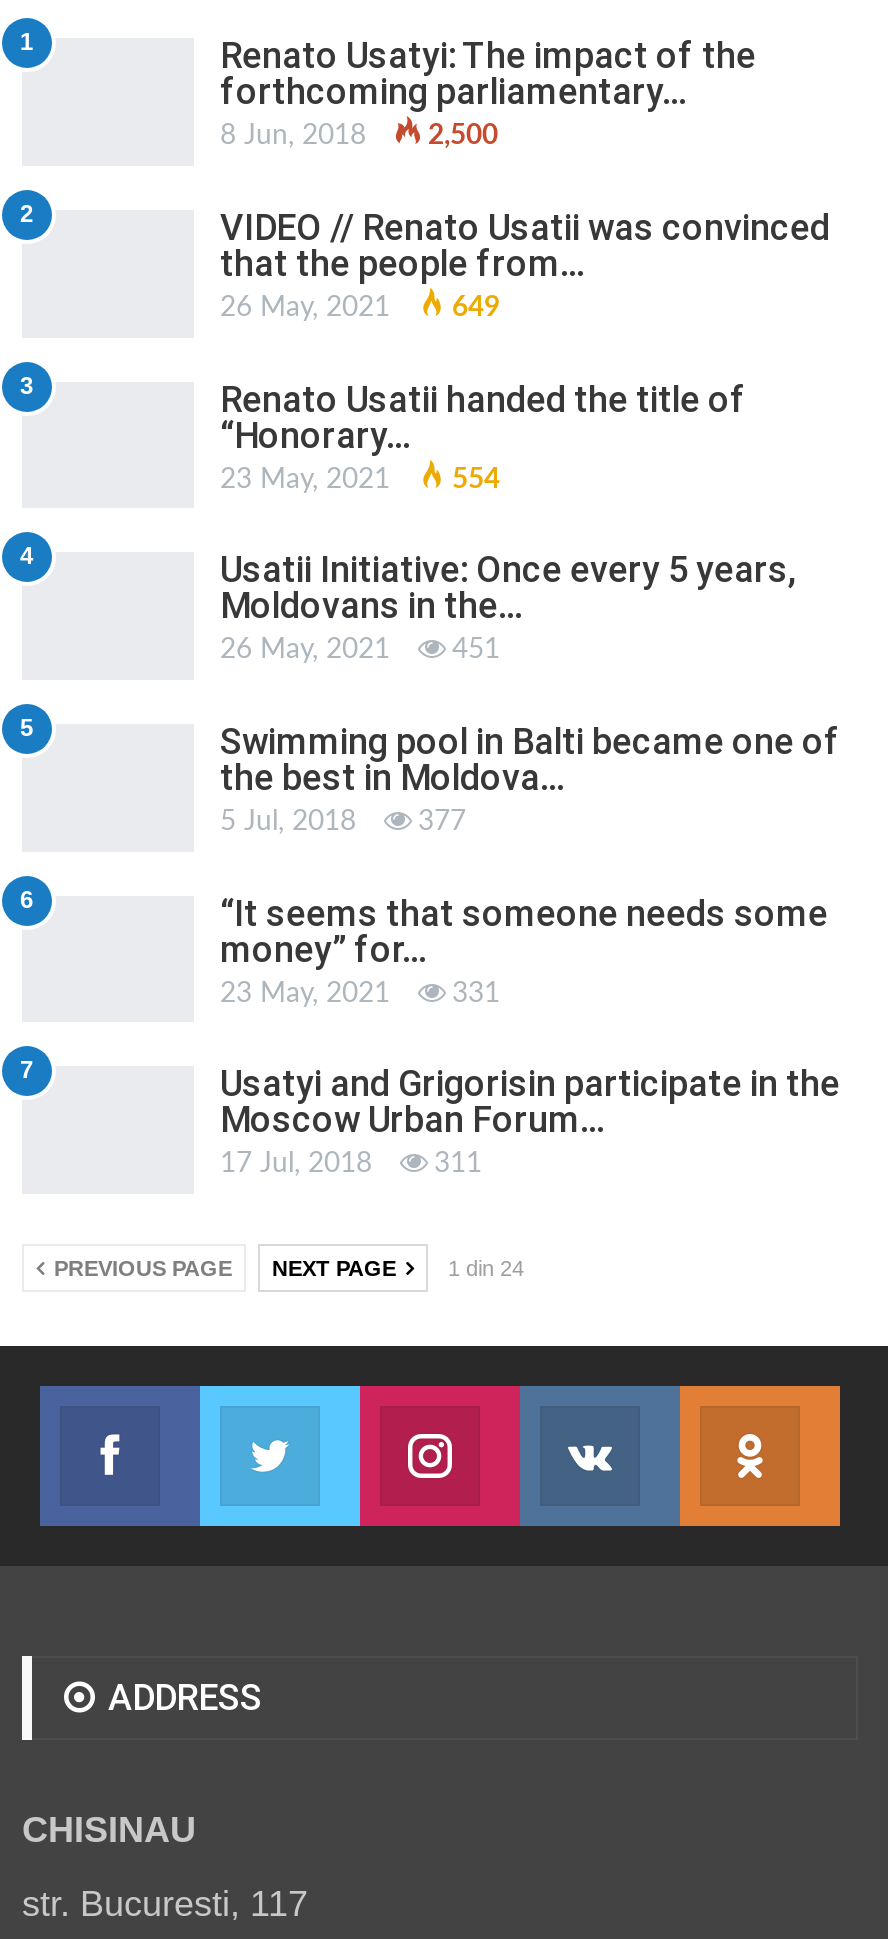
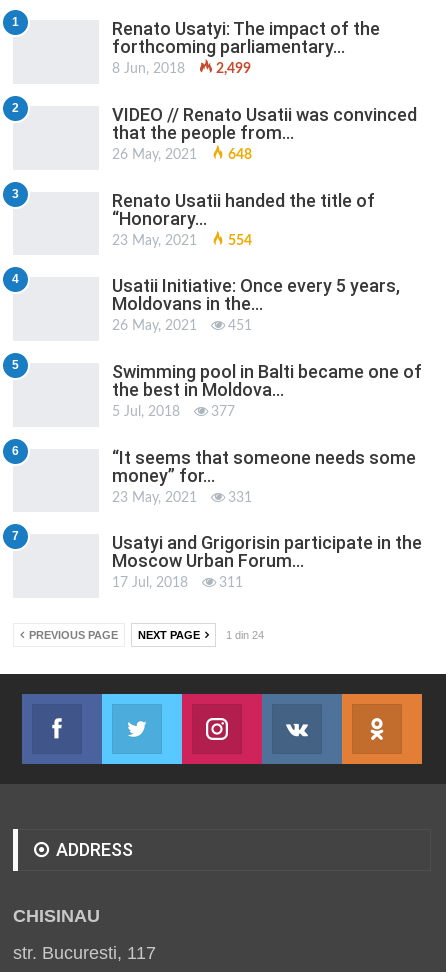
[428,123,498,151] 2,500 -> [216,62,251,76] 2,499
[452,294,500,322] 649 -> [228,148,252,162] 648

